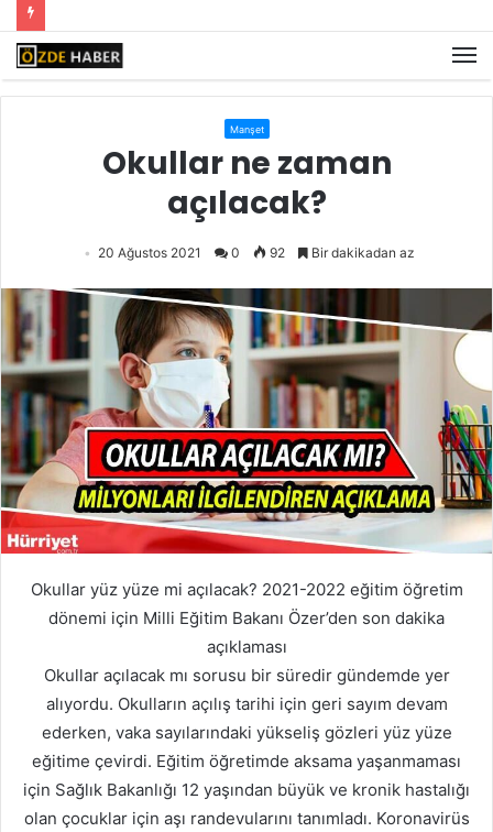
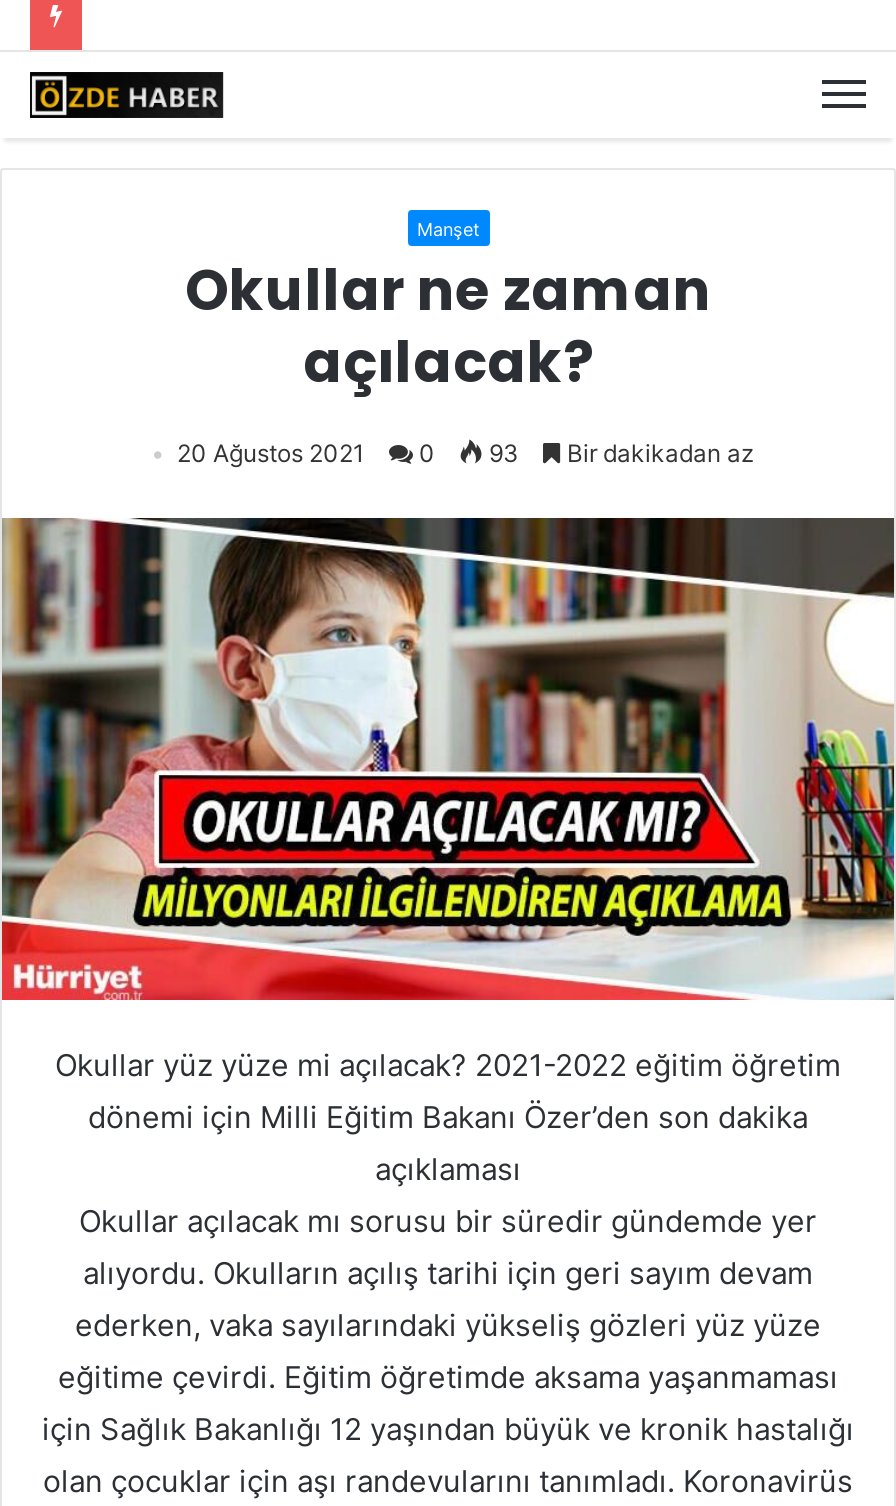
[98,244,415,261] 20 Ağustos 2021 0 92 Bir dakikadan az -> [177,438,755,468] 20 Ağustos 2021 0 93 Bir dakikadan az

